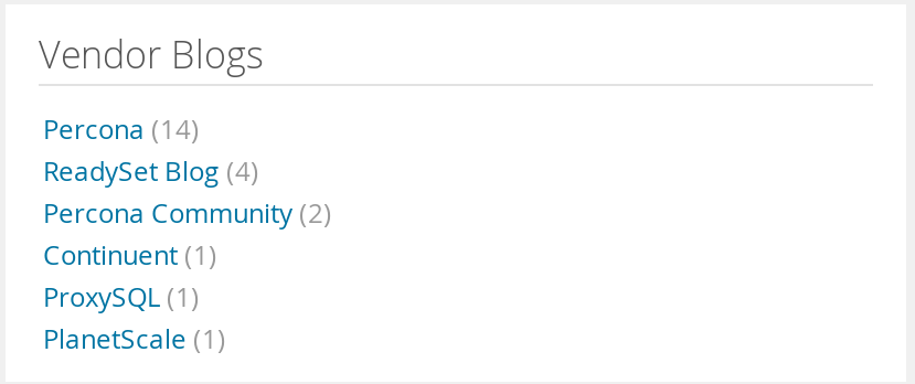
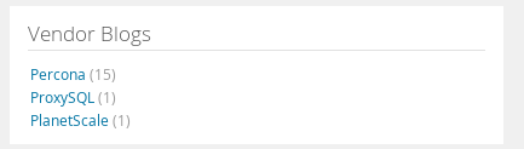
[43,110,332,271] Percona (14) | ReadySet Blog (4) | Percona Community (2) | Continuent (1) -> [30,64,116,84] Percona (15)

